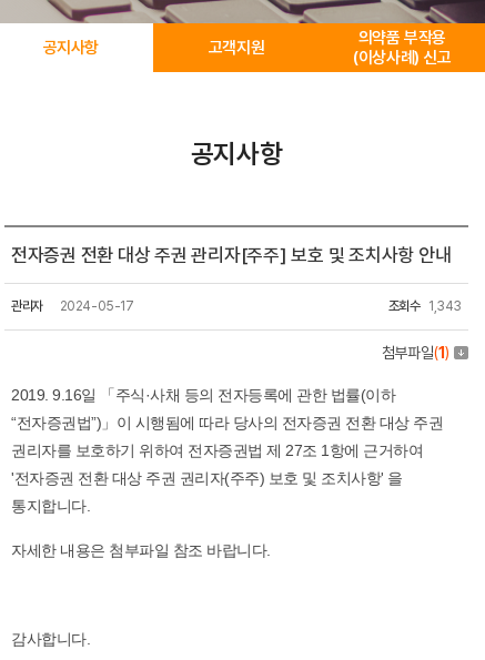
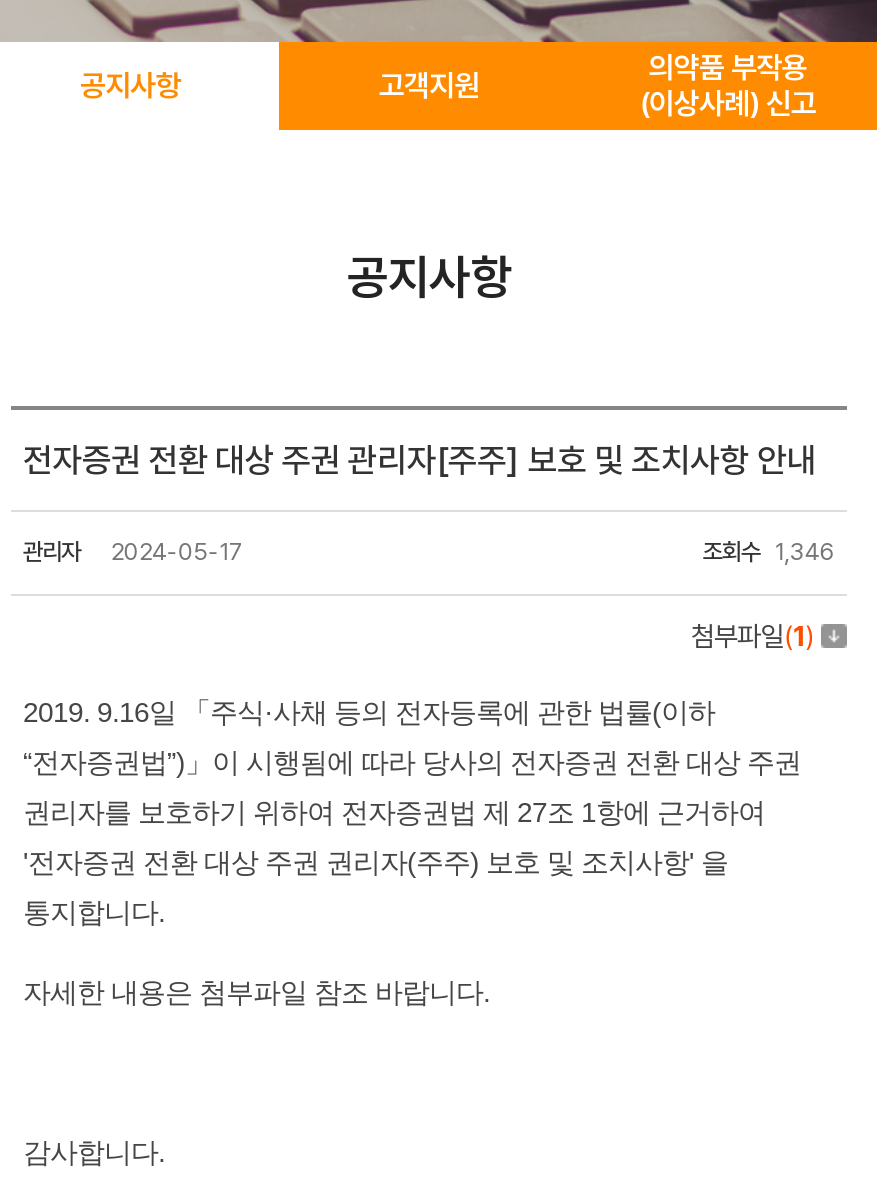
[388,298,462,314] 조회수 1,343 -> [703,538,835,566] 조회수 1,346

